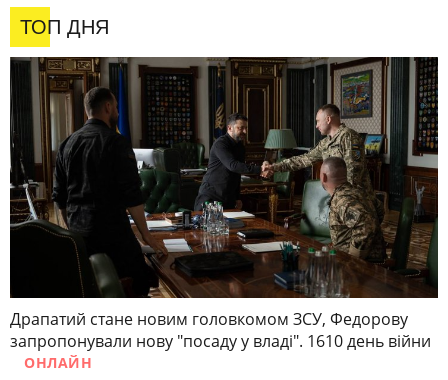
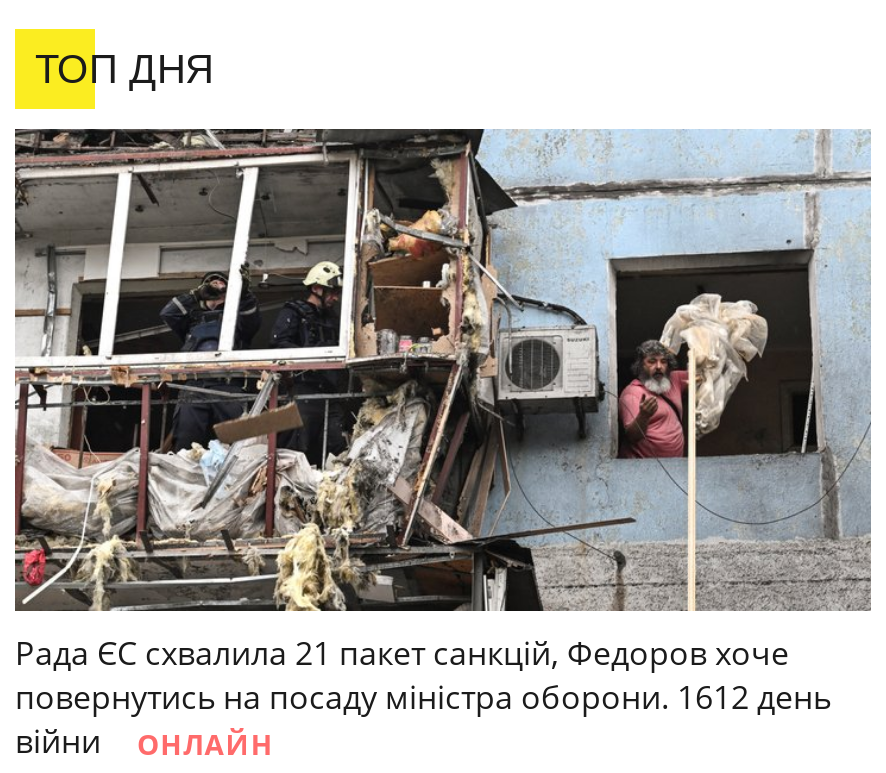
[9,56,439,352] [image] | Драпатий стане новим головкомом ЗСУ, Федорову | запропонували нову "посаду у владі". 1610 день війни -> [13,129,871,762] [image] | Рада ЄС схвалила 21 пакет санкцій, Федоров хоче | повернутись на посаду міністра оборони. 1612 день | війни

